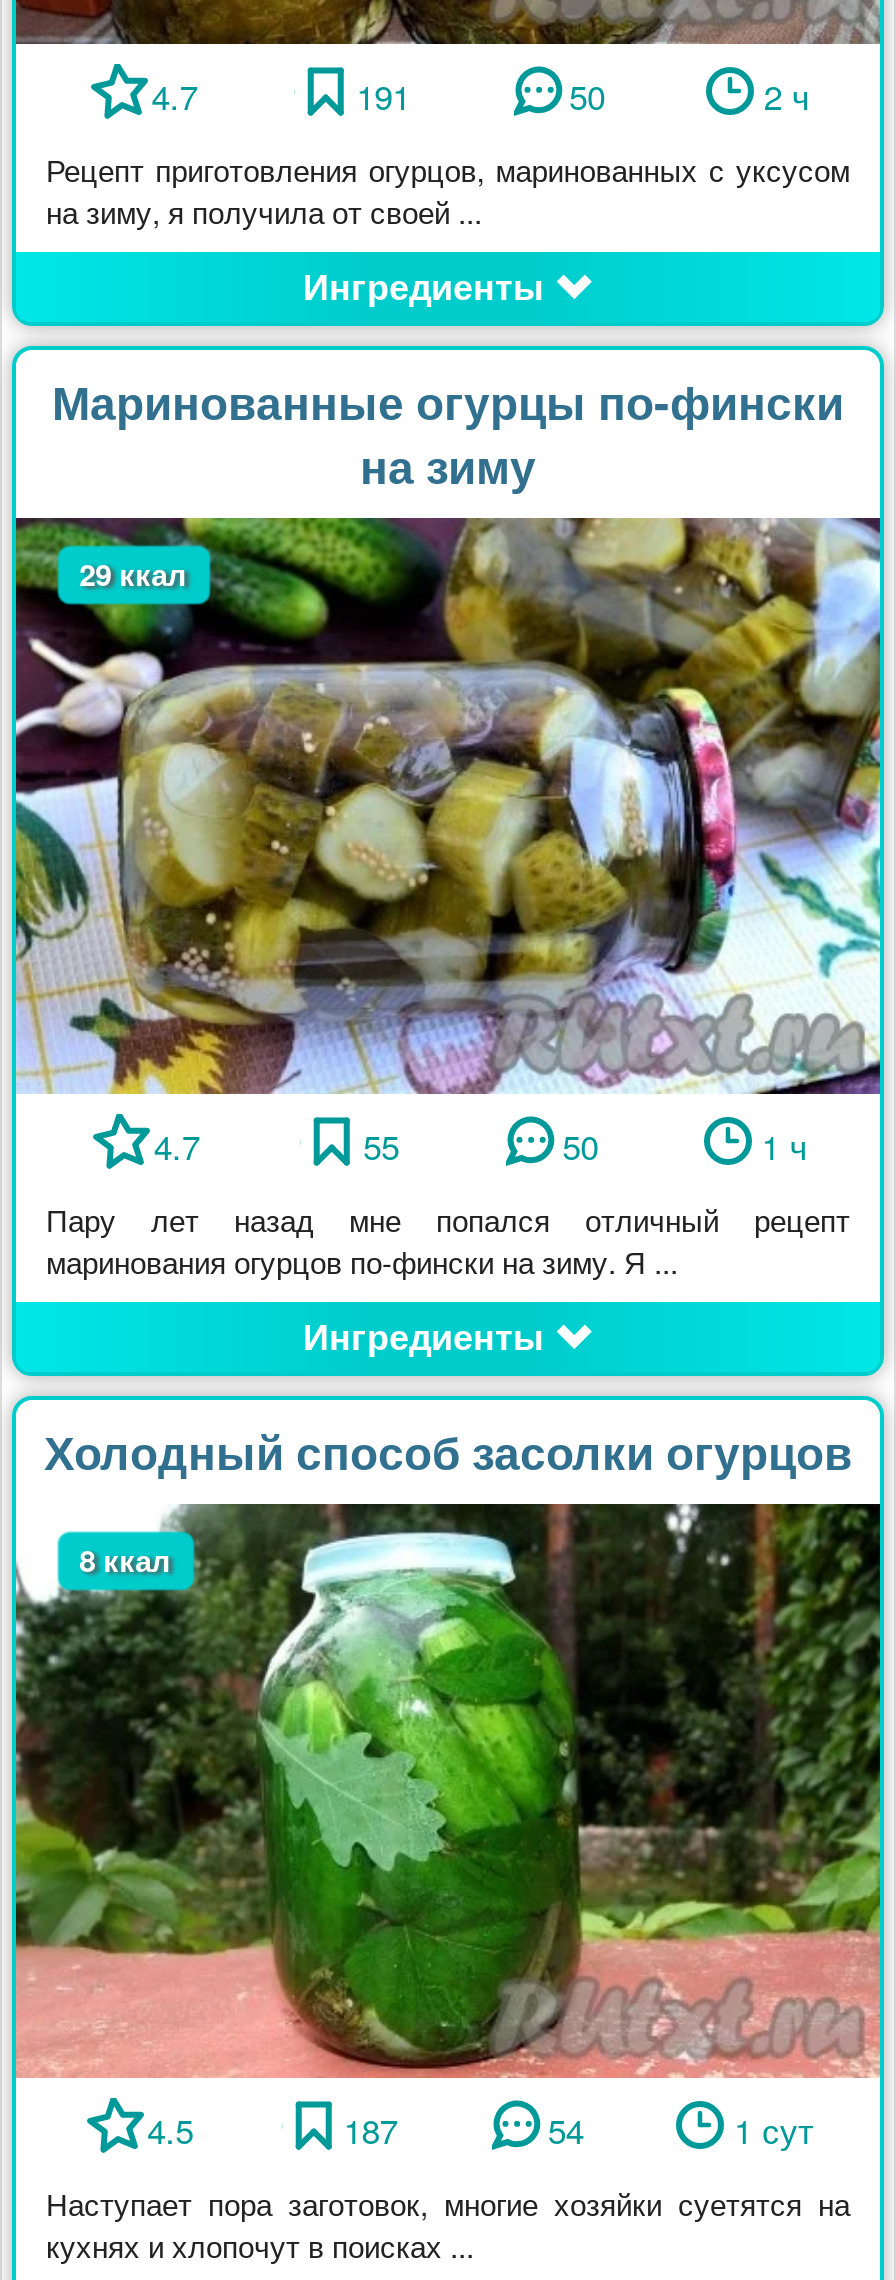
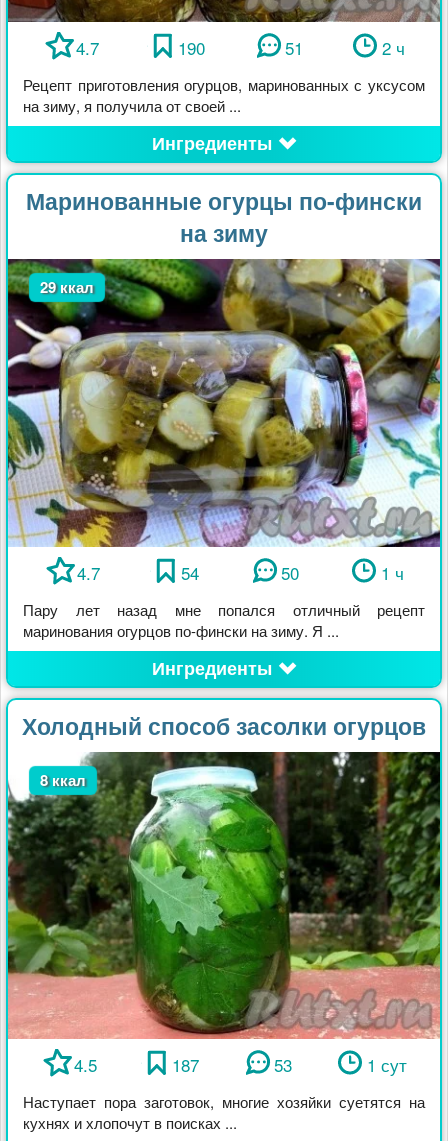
[356,70,410,120] 191 -> [178,35,205,60] 190
[569,70,605,120] 50 -> [284,35,302,60] 51
[363,1120,399,1170] 55 -> [181,560,199,585] 54
[548,2104,584,2154] 54 -> [274,1052,292,1077] 53

